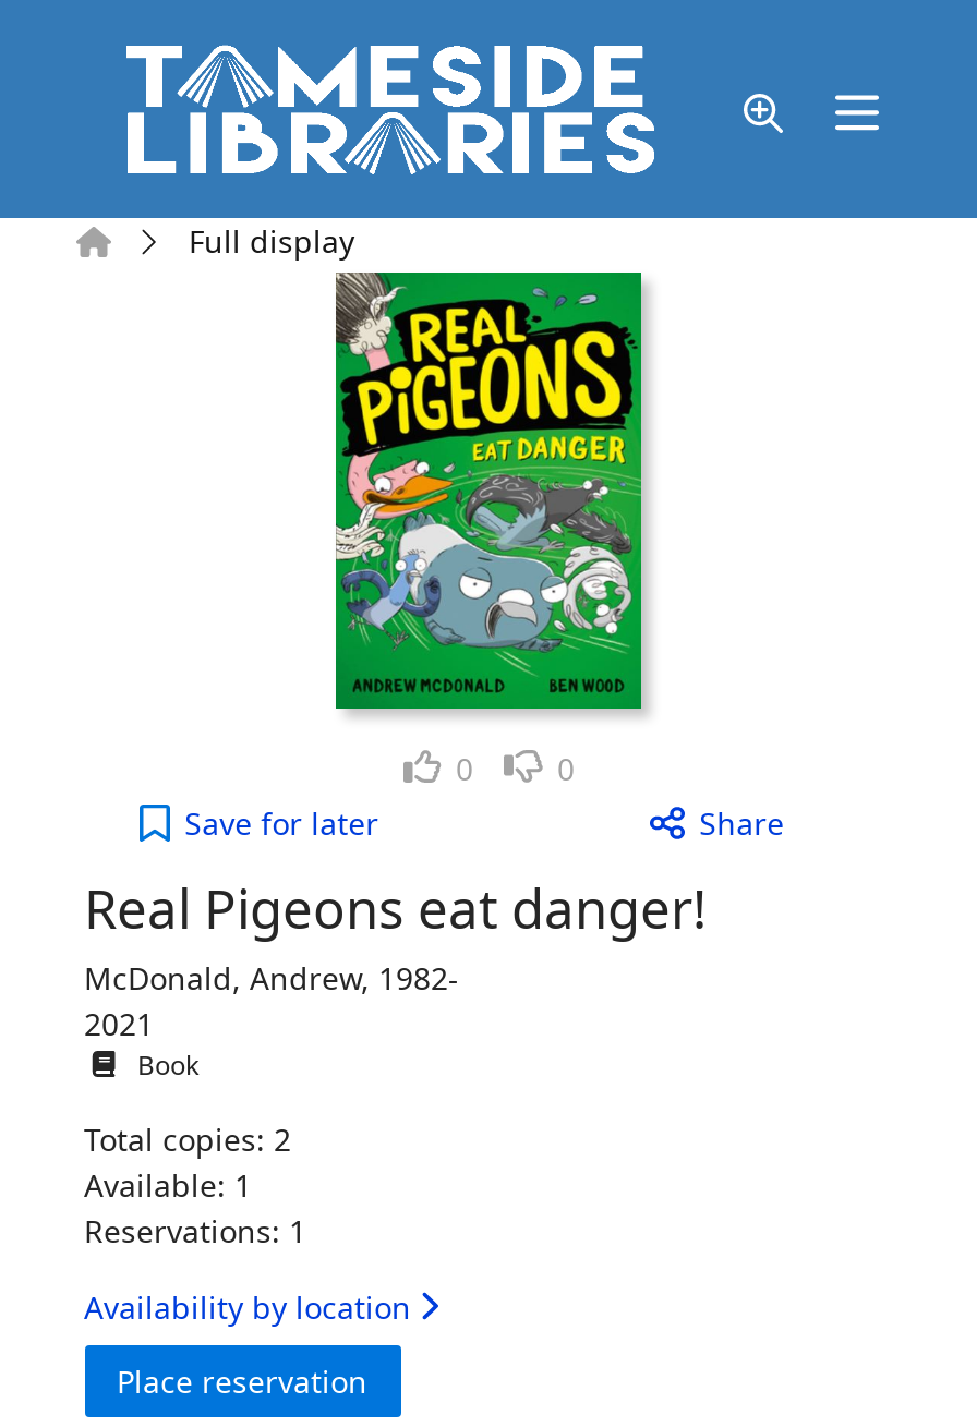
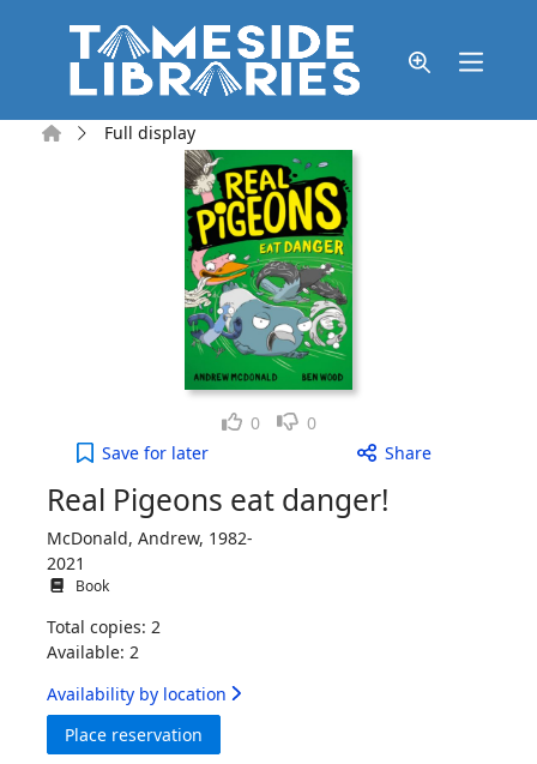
[84,1163,306,1250] Available: 1 | Reservations: 1 -> [46,640,138,663] Available: 2

